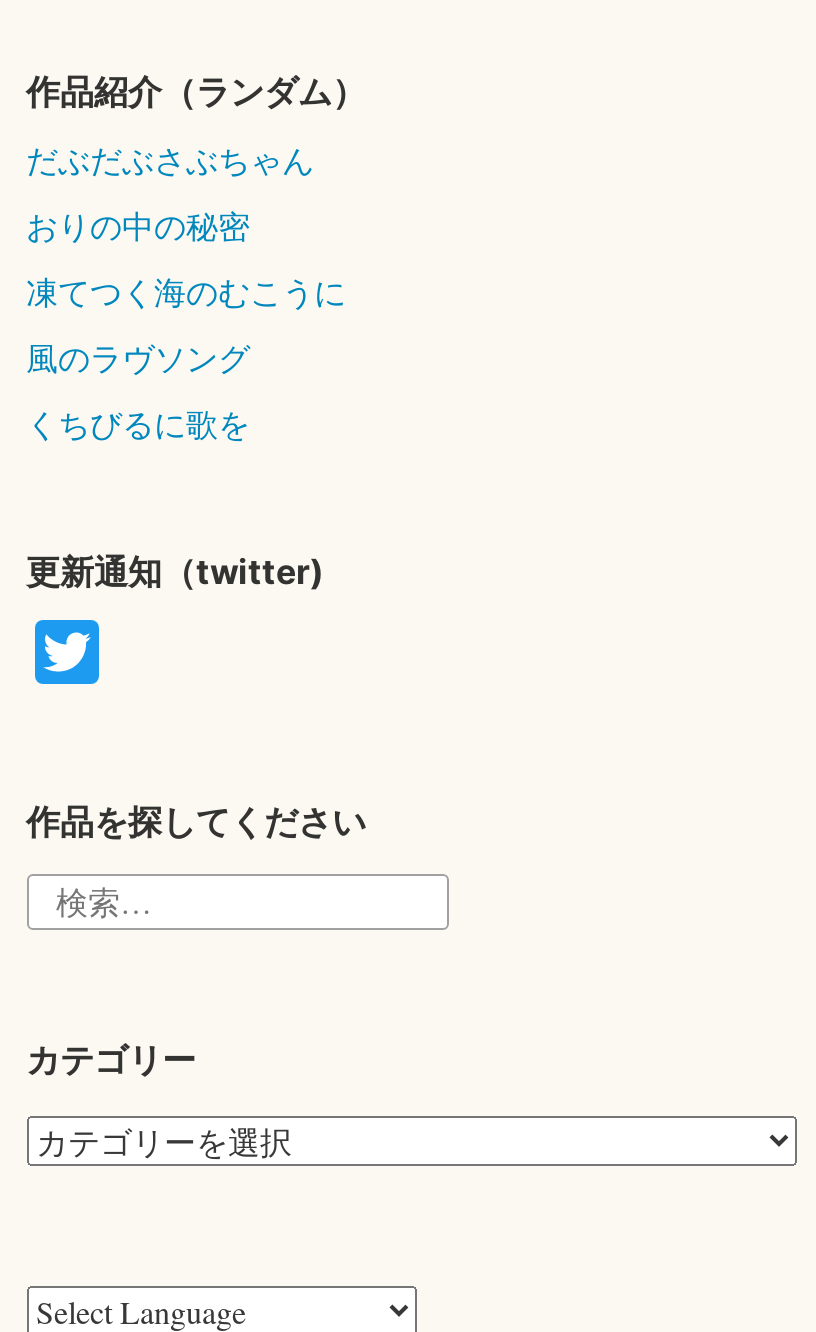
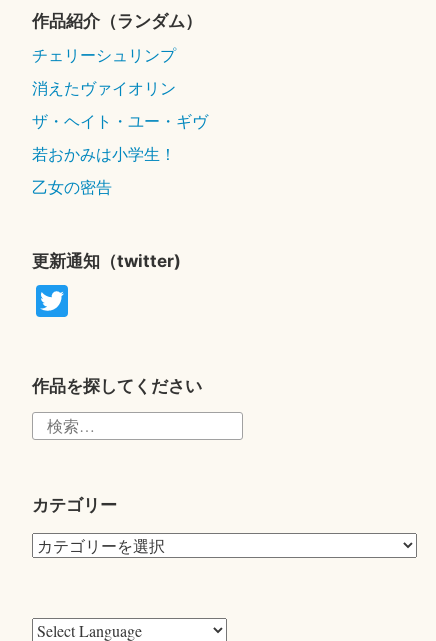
[26,137,314,179] だぶだぶさぶちゃん -> [31,44,175,65] チェリーシュリンプ
[26,203,250,245] おりの中の秘密 -> [31,77,175,98] 消えたヴァイオリン
[26,269,346,311] 凍てつく海のむこうに -> [31,110,207,131] ザ・ヘイト・ユー・ギヴ
[26,335,250,377] 風のラヴソング -> [31,143,175,164] 若おかみは小学生！
[26,401,250,443] くちびるに歌を -> [31,176,111,197] 乙女の密告

